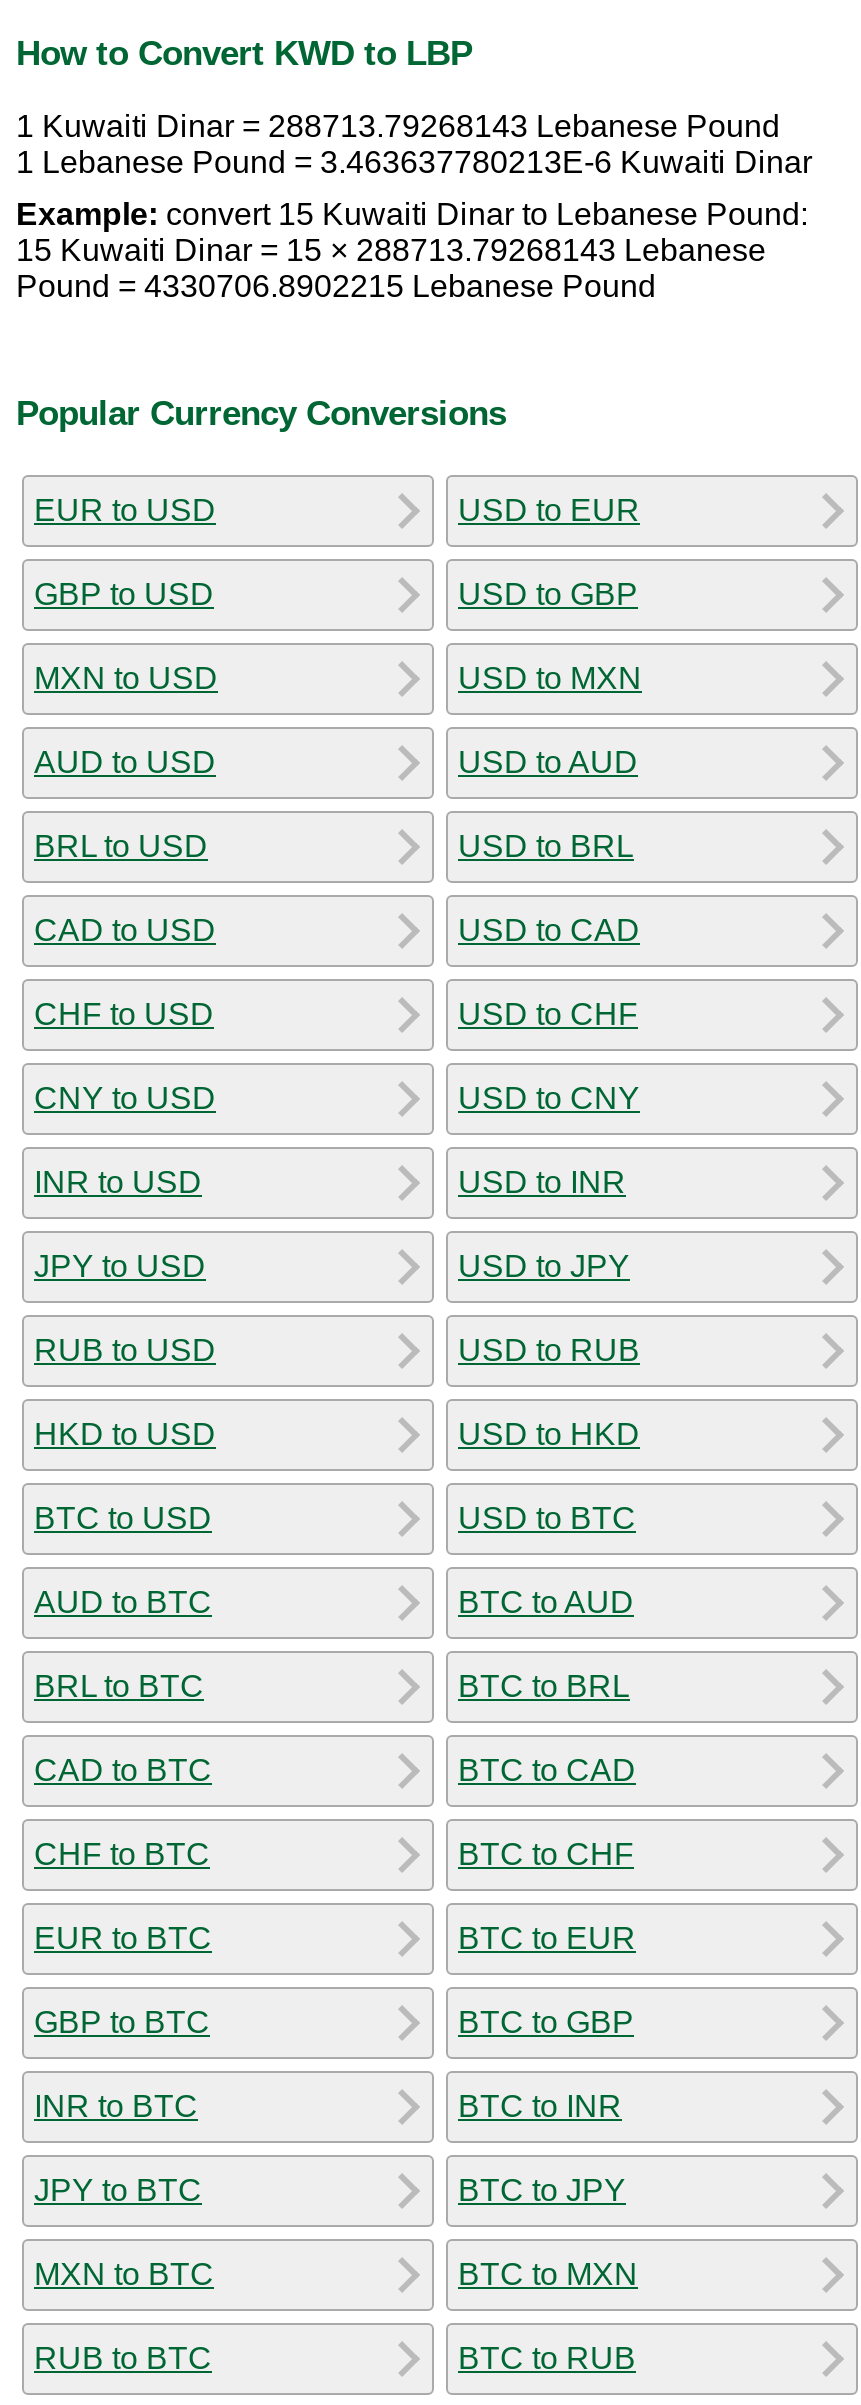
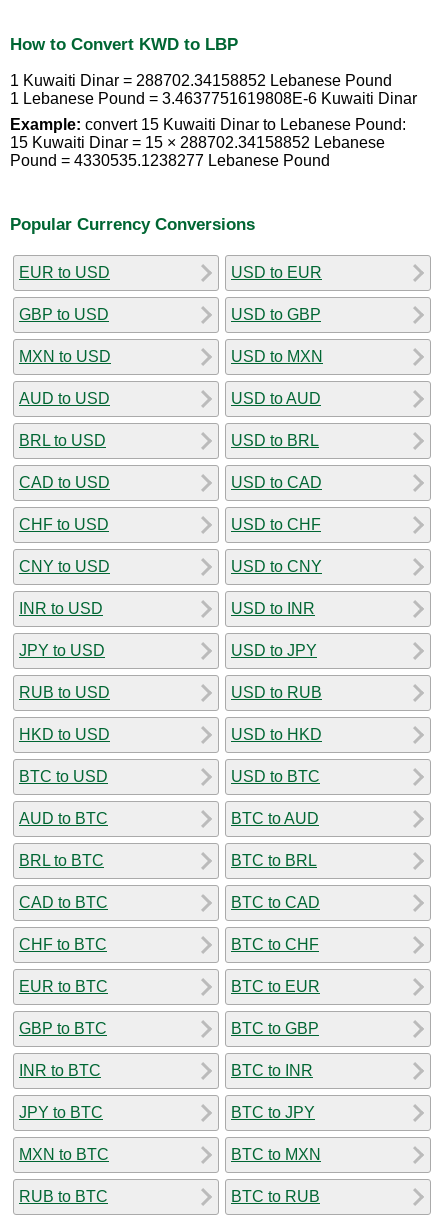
[16,110,780,144] 1 Kuwaiti Dinar = 288713.79268143 Lebanese Pound -> [10,72,392,89] 1 Kuwaiti Dinar = 288702.34158852 Lebanese Pound
[16,146,812,180] 1 Lebanese Pound = 3.463637780213E-6 Kuwaiti Dinar -> [10,90,417,107] 1 Lebanese Pound = 3.4637751619808E-6 Kuwaiti Dinar
[16,234,766,268] 15 Kuwaiti Dinar = 15 × 288713.79268143 Lebanese -> [10,134,385,151] 15 Kuwaiti Dinar = 15 × 288702.34158852 Lebanese
[16,270,656,304] Pound = 4330706.8902215 Lebanese Pound -> [10,152,330,169] Pound = 4330535.1238277 Lebanese Pound

